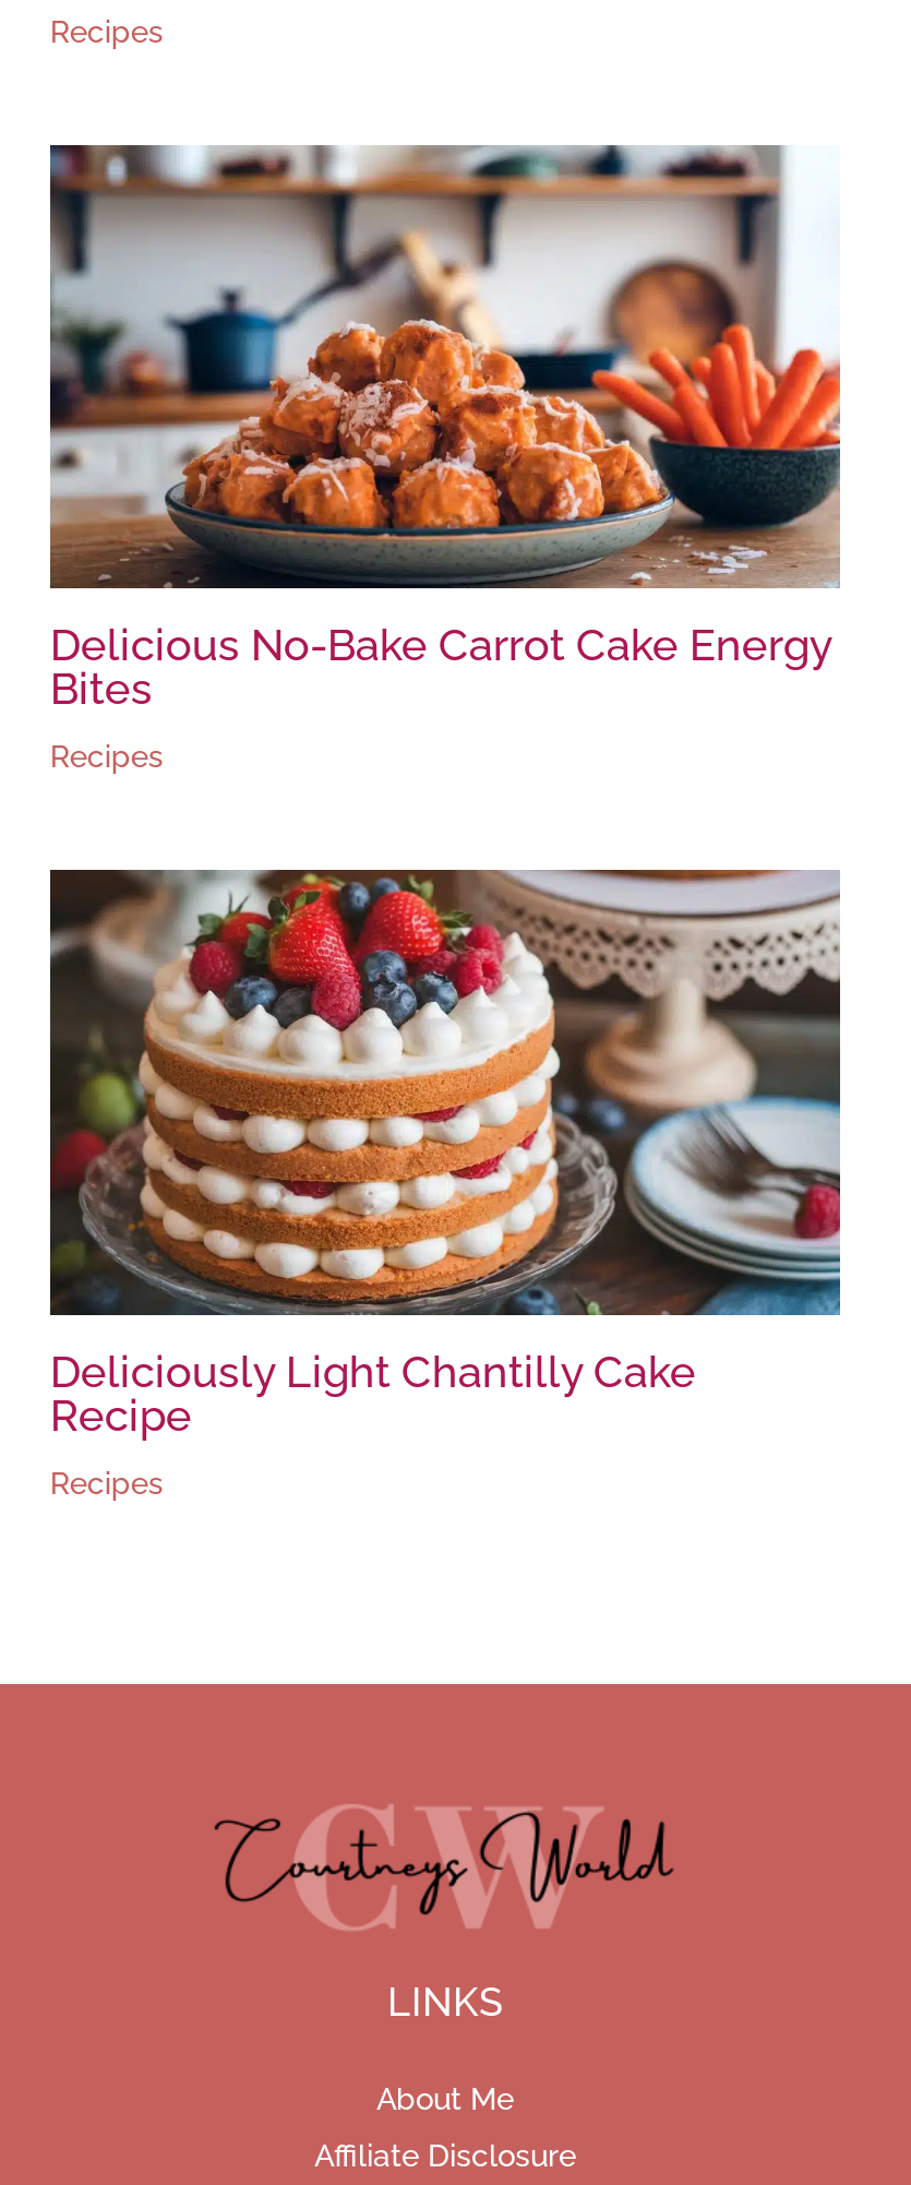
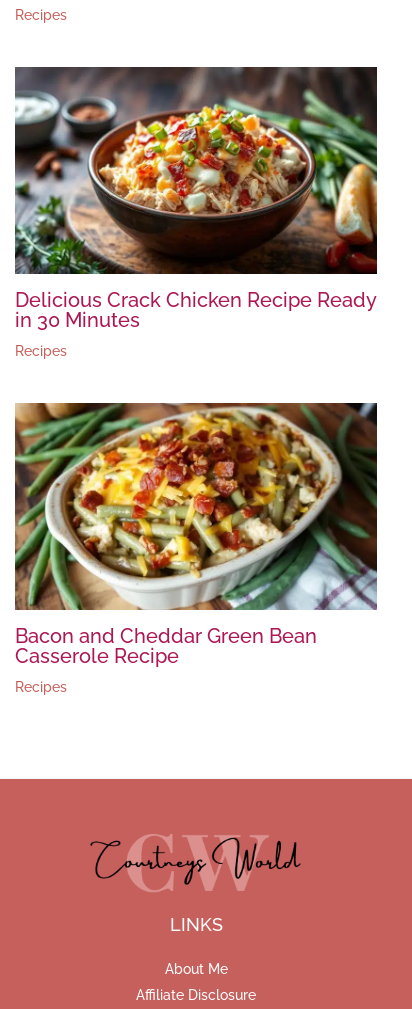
[48,144,842,716] [image] | Delicious No-Bake Carrot Cake Energy | Bites -> [14,66,378,332] [image] | Delicious Crack Chicken Recipe Ready | in 30 Minutes
[48,867,842,1441] [image] | Deliciously Light Chantilly Cake | Recipe -> [14,402,378,668] [image] | Bacon and Cheddar Green Bean | Casserole Recipe

